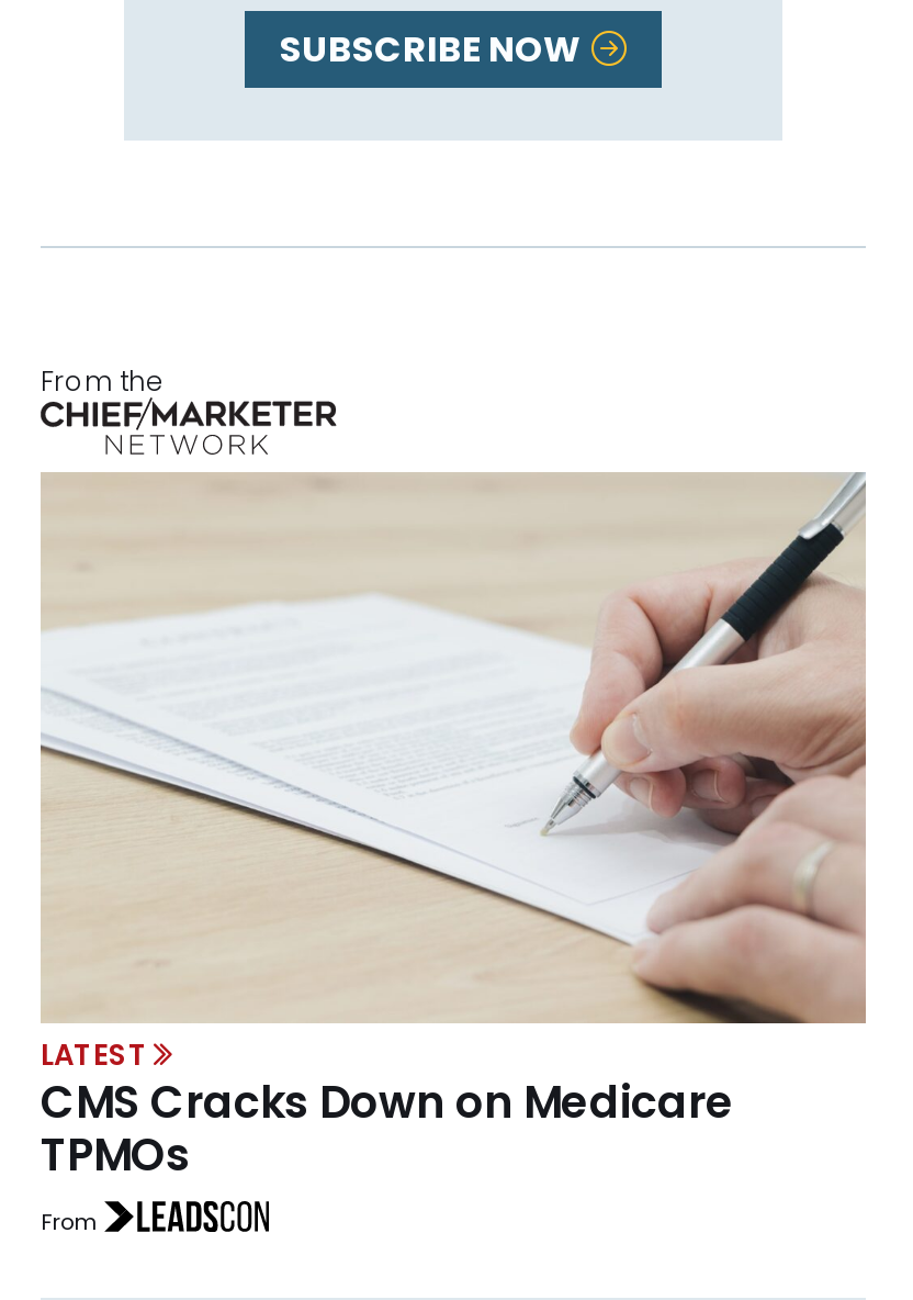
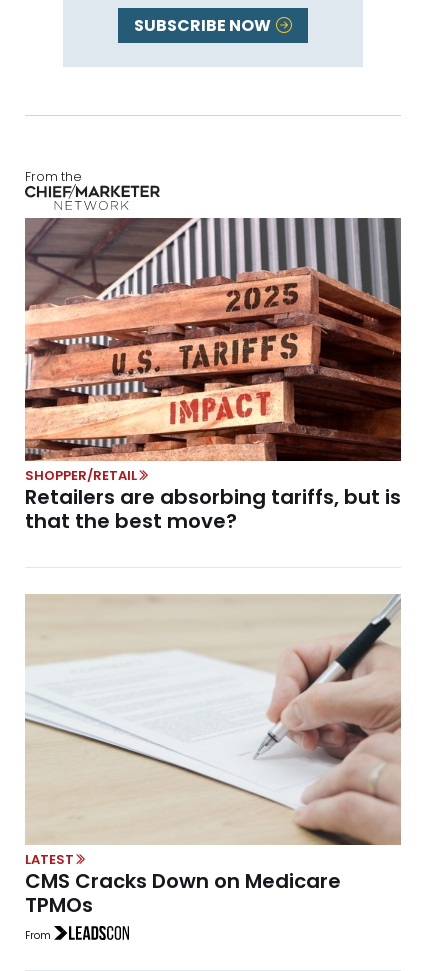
none -> [24,218,402,535] [image] | SHOPPER/RETAIL | Retailers are absorbing tariffs, but is | that the best move?

